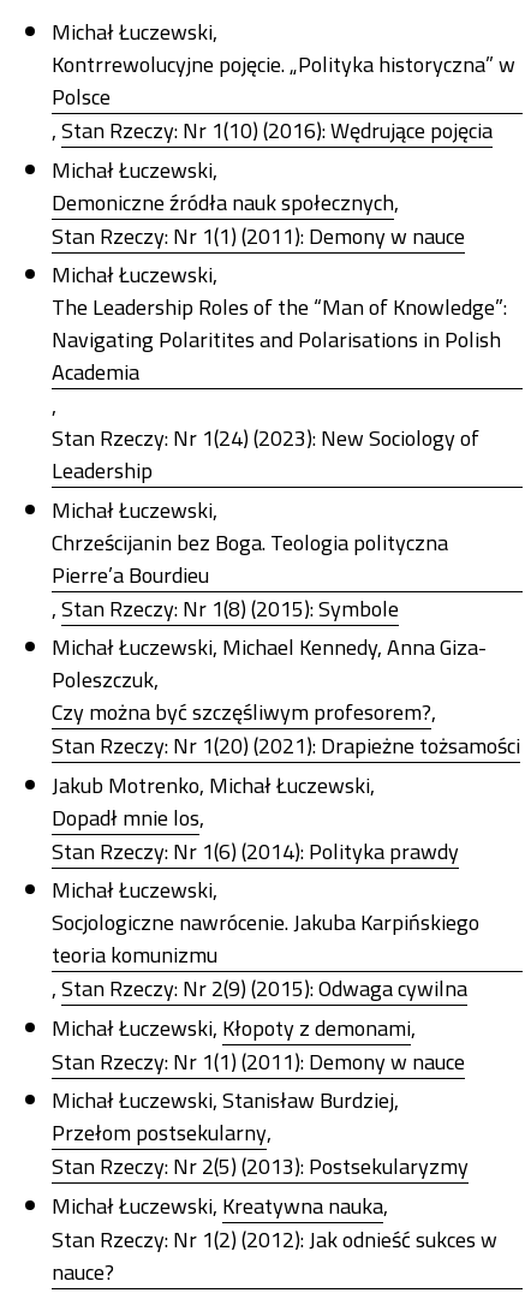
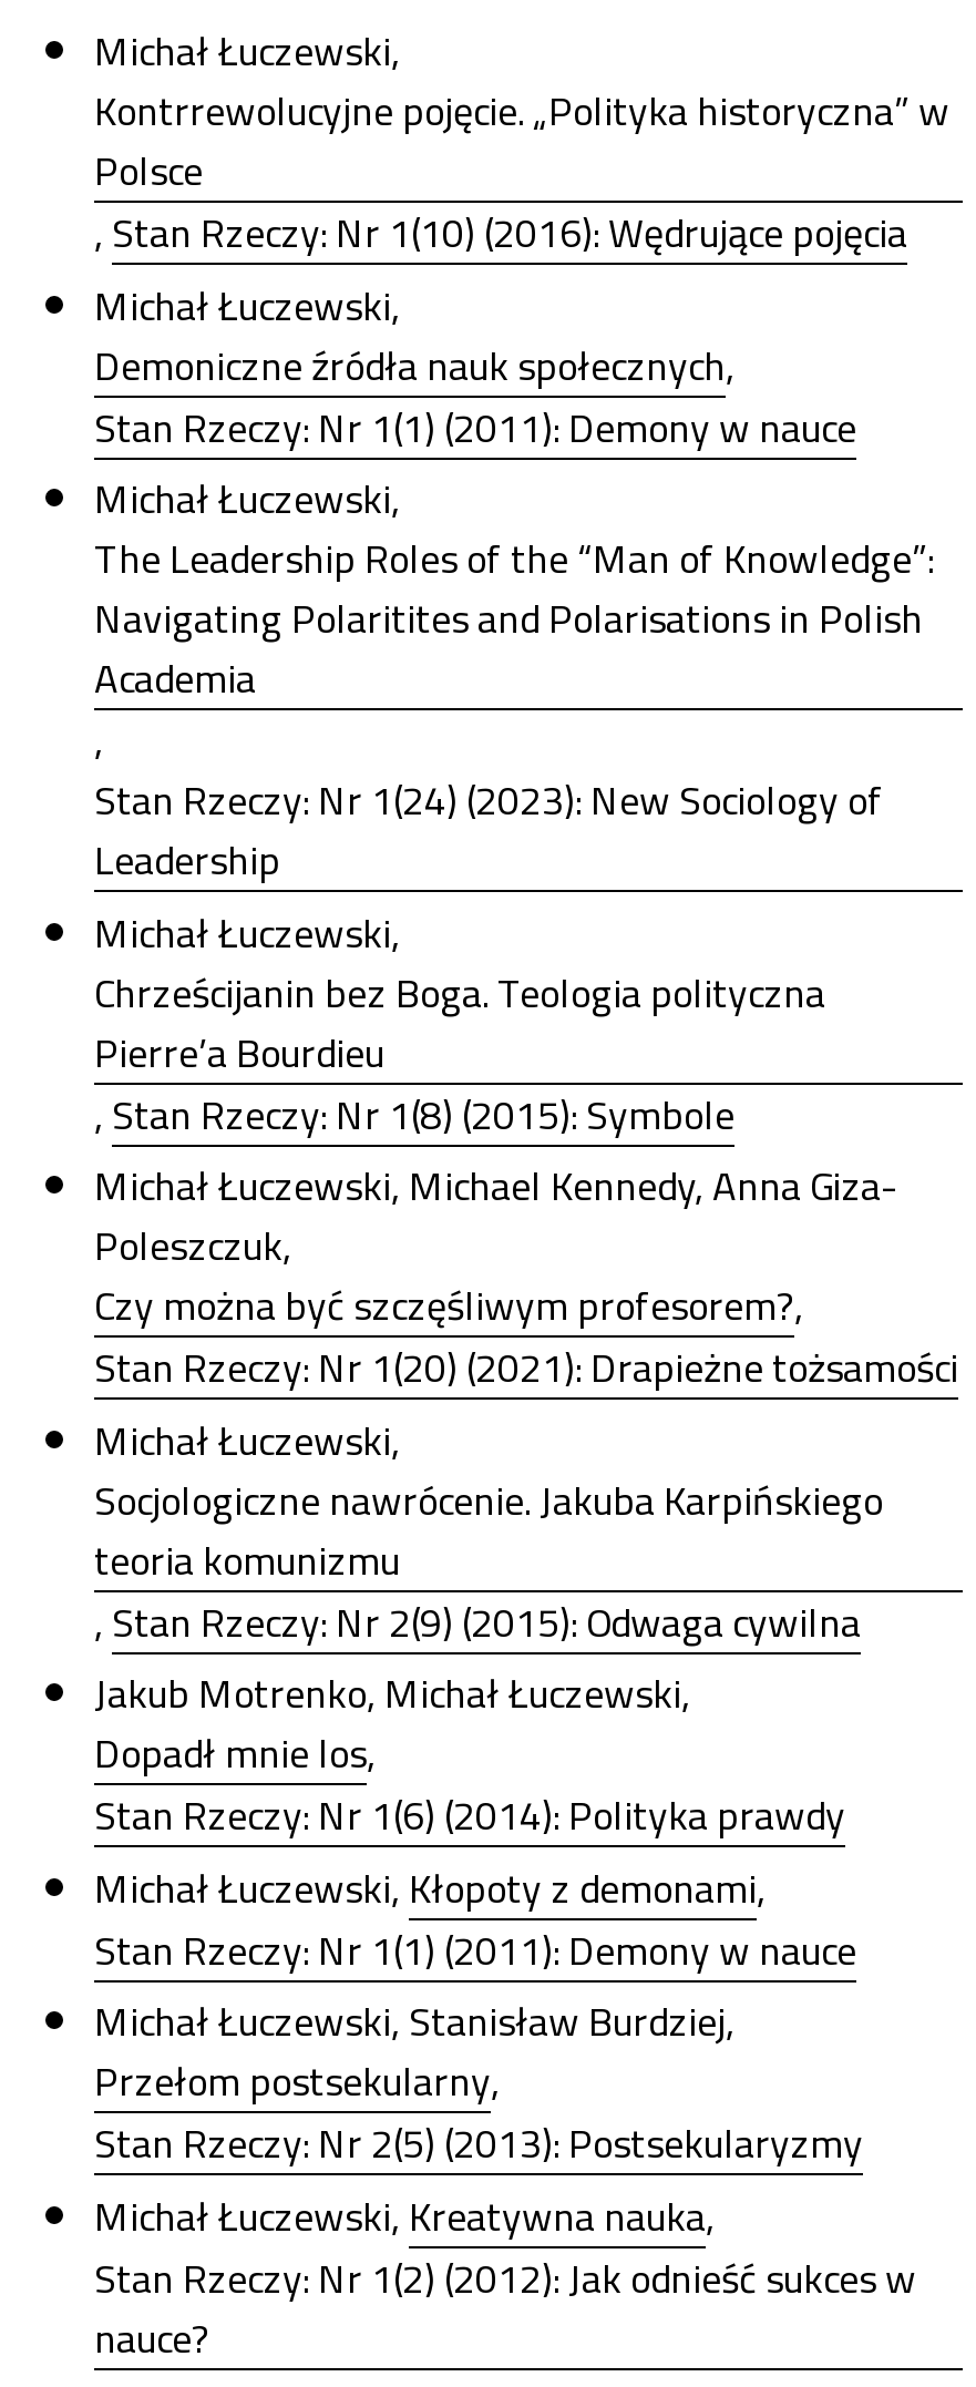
moved [52,765,459,871] -> [94,1657,845,1852]: Jakub Motrenko, Michał Łuczewski, | Dopadł mnie los, | Stan Rzeczy: Nr 1(6) (2014): Polityka prawdy
moved [52,870,479,1008] -> [94,1403,883,1658]: Michał Łuczewski, | Socjologiczne nawrócenie. Jakuba Karpińskiego | teoria komunizmu | ,Stan Rzeczy: Nr 2(9) (2015): Odwaga cywilna

